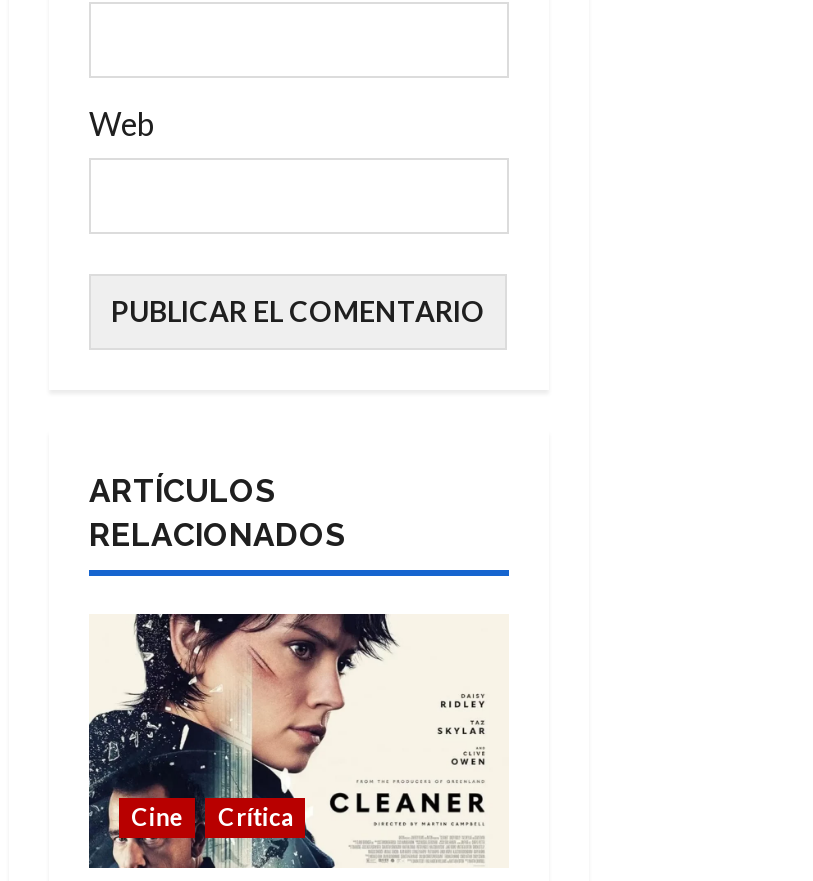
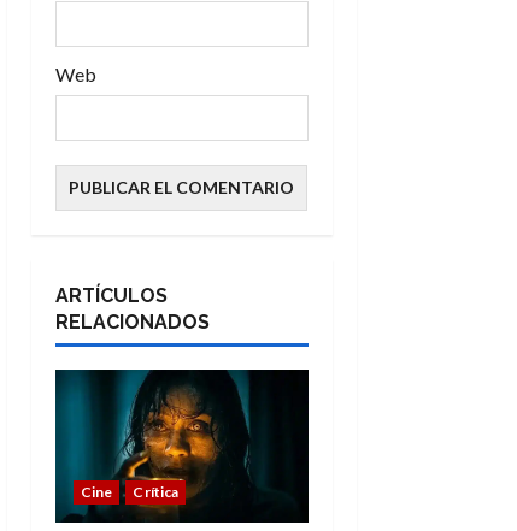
[87,612,509,870] [image] -> [54,368,310,524] [image]

